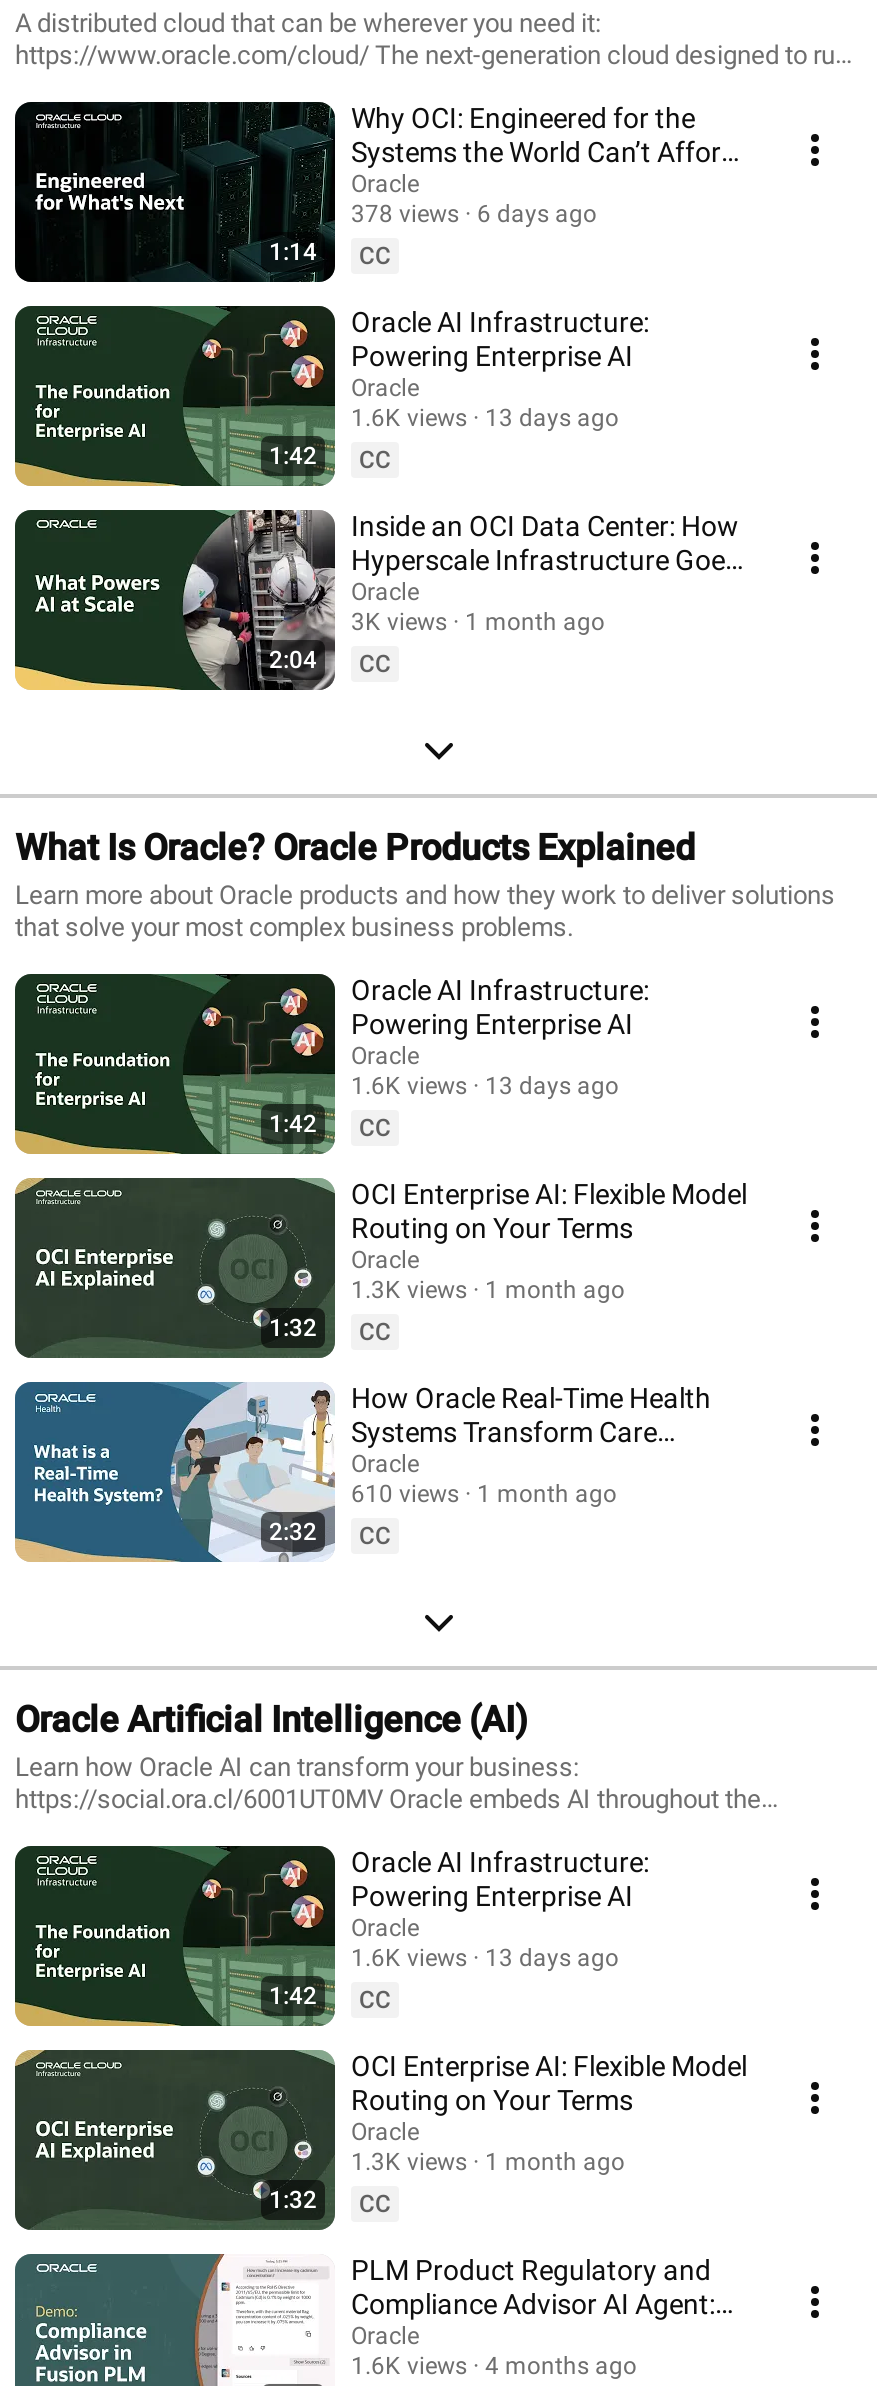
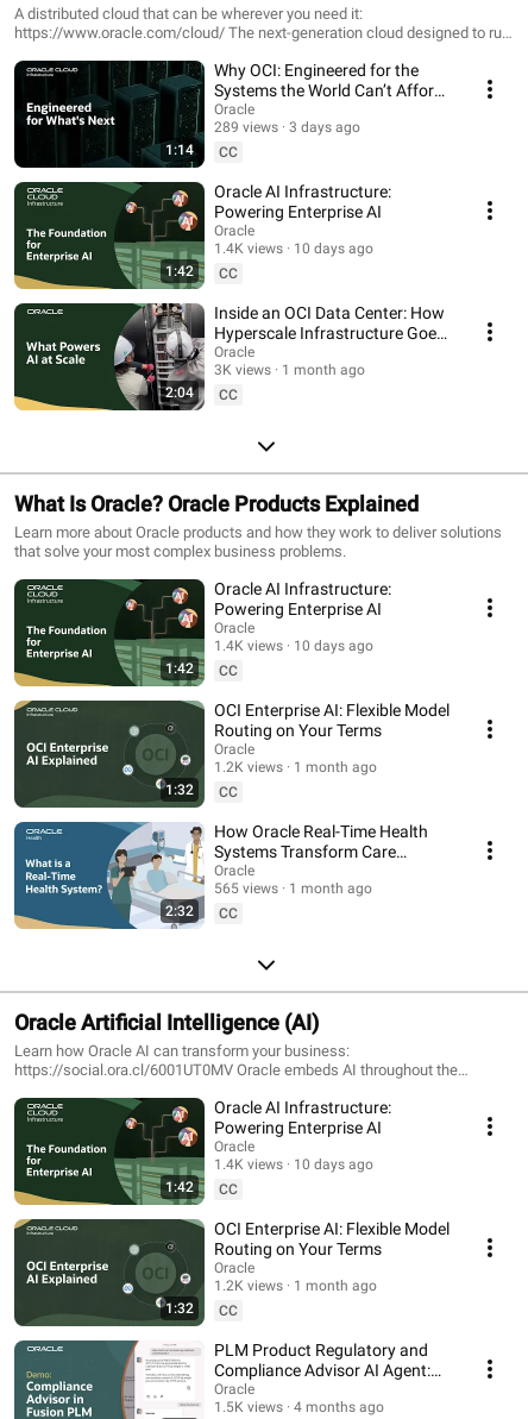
[351,199,459,227] 378 views -> [214,118,278,135] 289 views
[477,199,597,227] 6 days ago -> [289,118,360,135] 3 days ago
[351,403,467,431] 1.6K views -> [214,240,283,256] 1.4K views
[485,403,619,431] 13 days ago -> [294,240,373,256] 10 days ago
[351,1071,467,1099] 1.6K views -> [214,637,283,654] 1.4K views
[485,1071,619,1099] 13 days ago -> [294,637,373,654] 10 days ago
[351,1275,625,1303] 1.3K views 1 month ago -> [214,758,377,775] 1.2K views 1 month ago
[351,1479,617,1507] 610 views 1 month ago -> [214,880,372,896] 565 views 1 month ago
[351,1943,467,1971] 1.6K views -> [214,1156,283,1172] 1.4K views
[485,1943,619,1971] 13 days ago -> [294,1156,373,1172] 10 days ago
[351,2147,625,2175] 1.3K views 1 month ago -> [214,1277,377,1294] 1.2K views 1 month ago
[351,2351,637,2379] 1.6K views 4 months ago -> [214,1398,384,1415] 1.5K views 4 months ago

